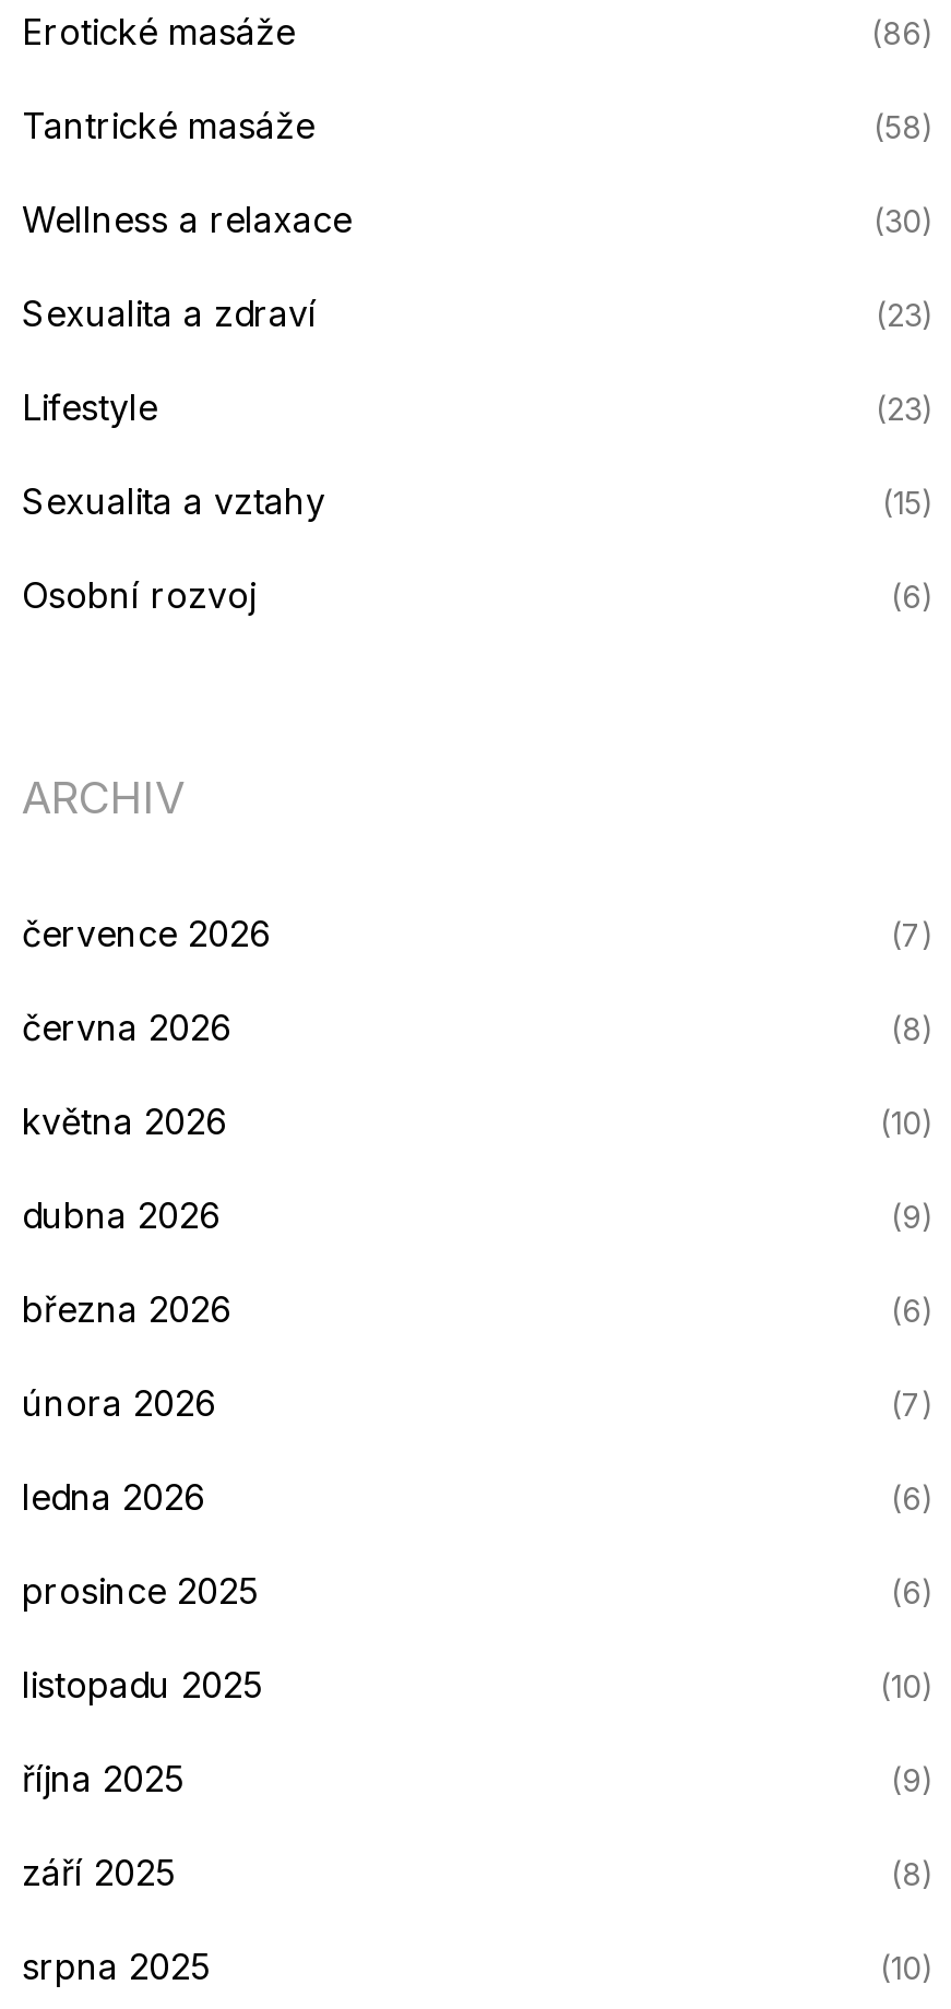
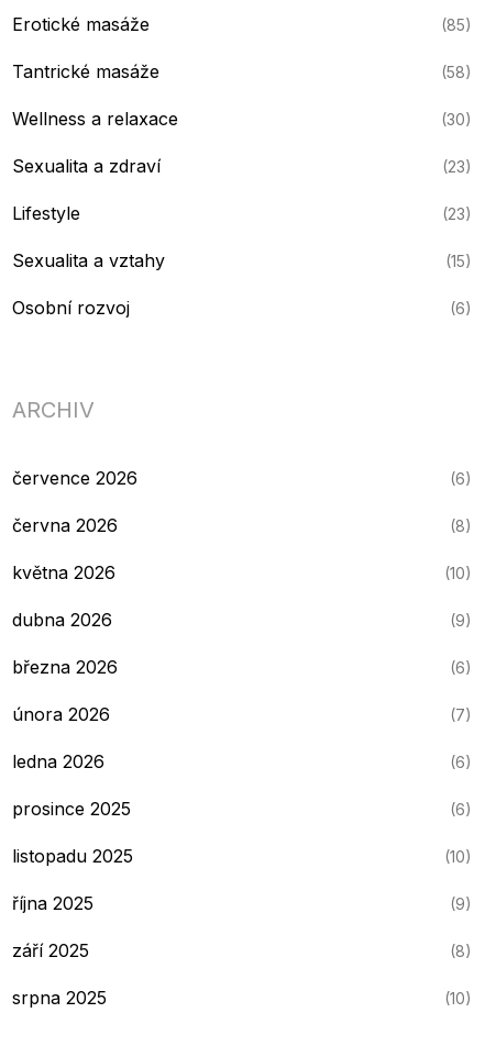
[871,14,935,52] (86) -> [441,15,472,34] (85)
[891,916,935,953] (7) -> [450,469,472,488] (6)

